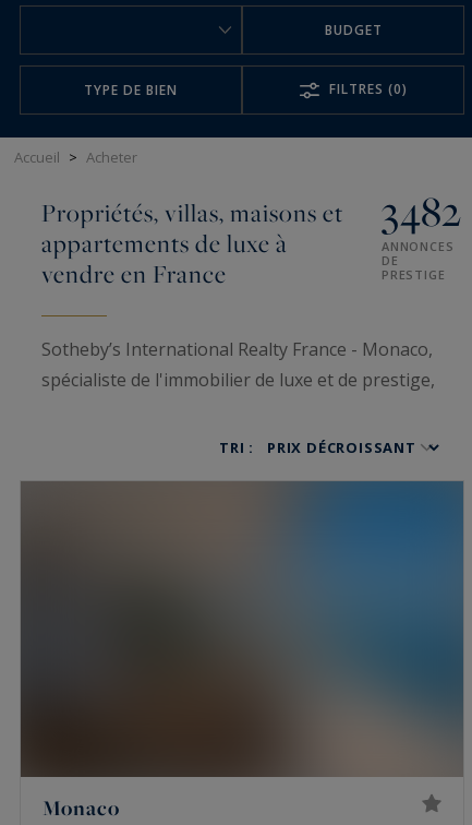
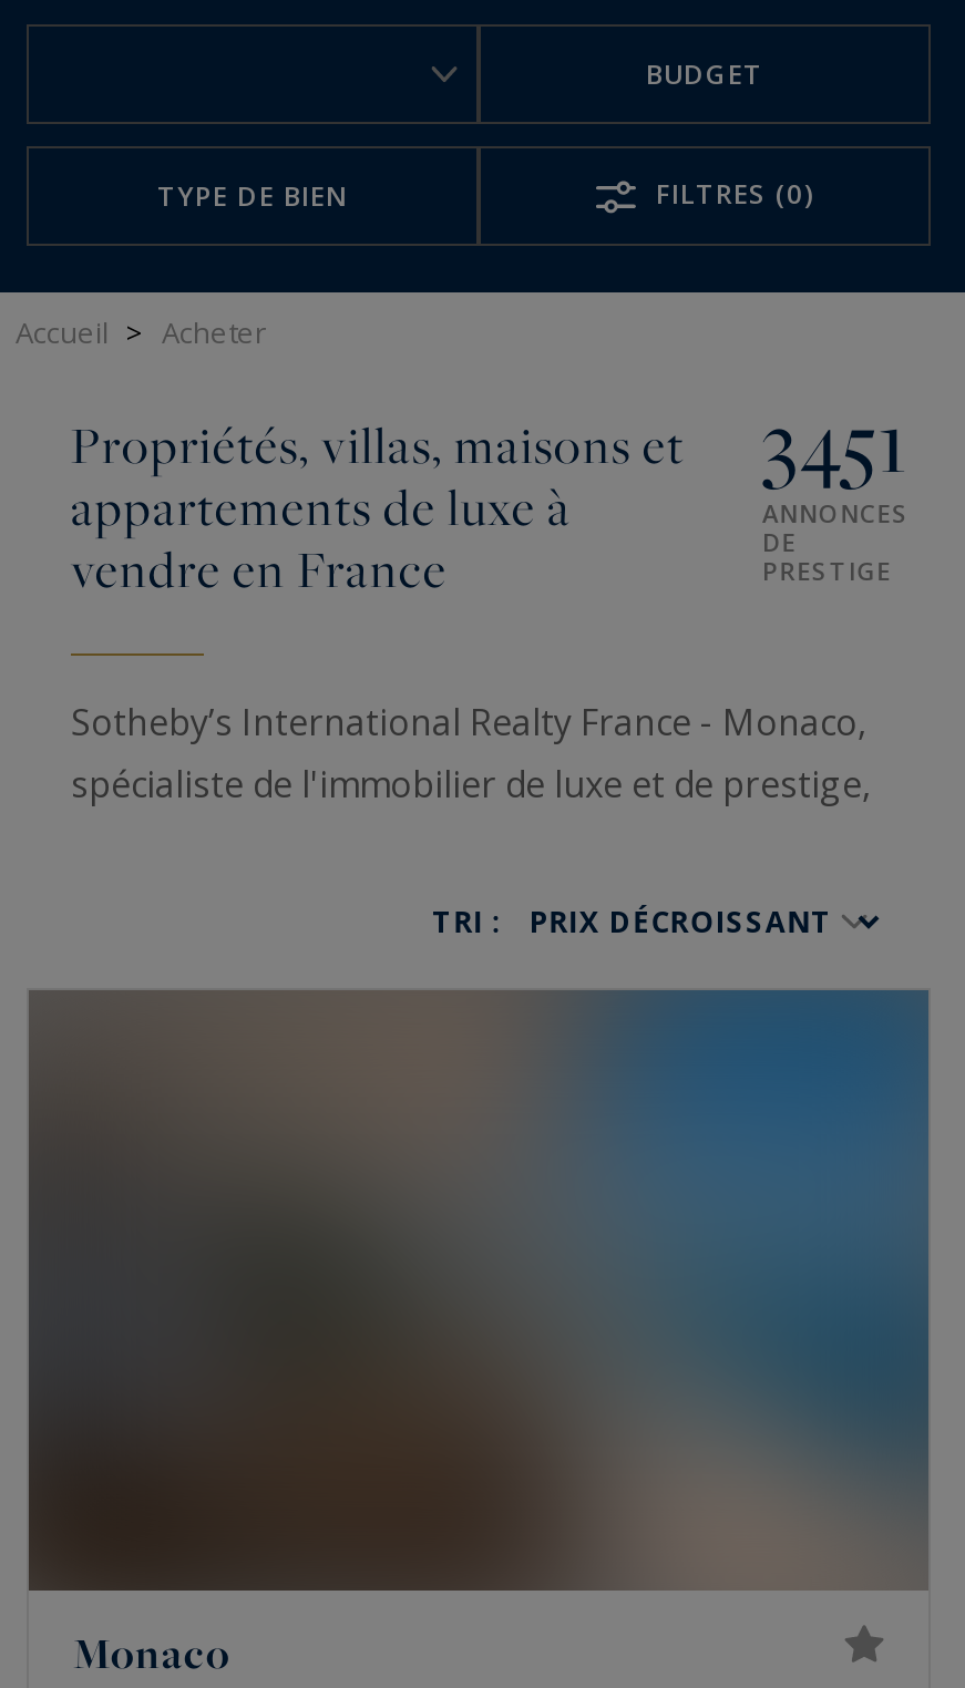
[41,183,461,238] Propriétés, villas, maisons et 3482 -> [71,385,906,496] Propriétés, villas, maisons et 3451

